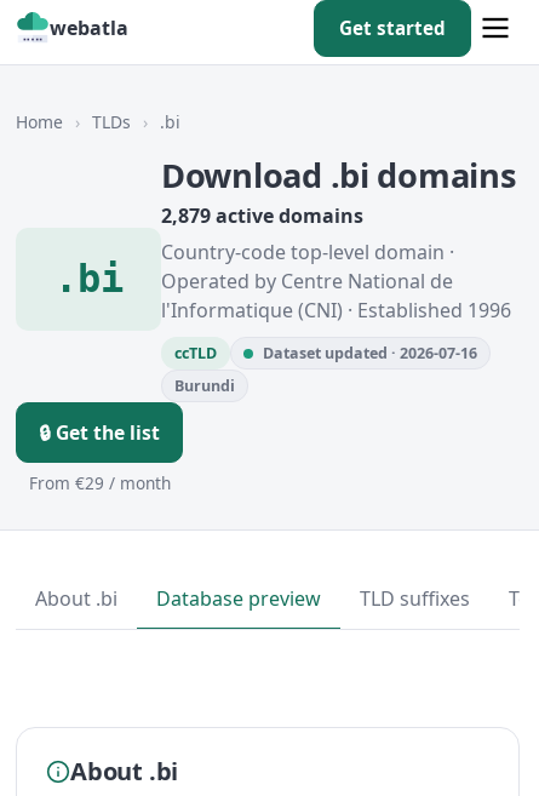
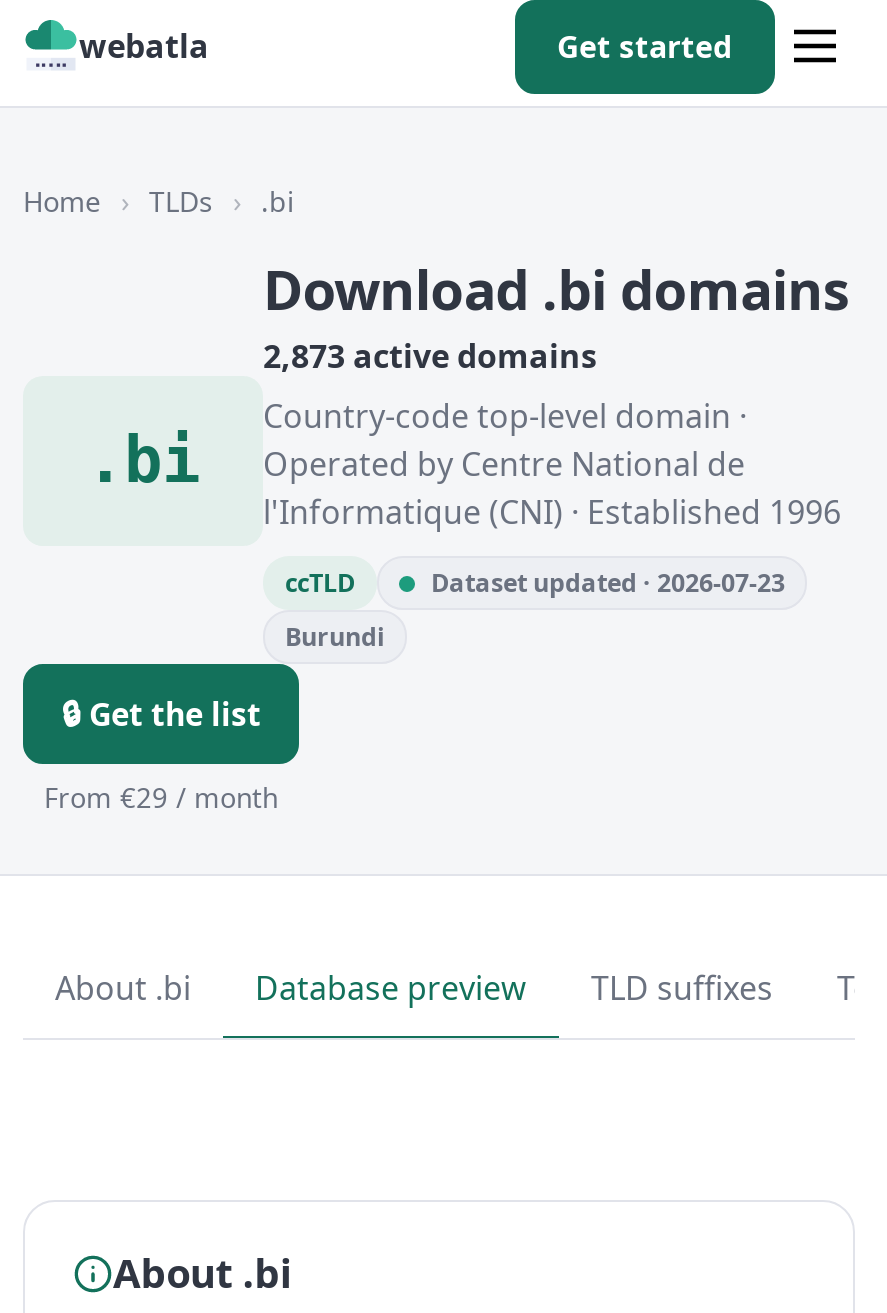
[161,202,363,229] 2,879 active domains -> [263,334,597,378] 2,873 active domains
[263,343,477,363] Dataset updated · 2026-07-16 -> [431,566,785,600] Dataset updated · 2026-07-23

